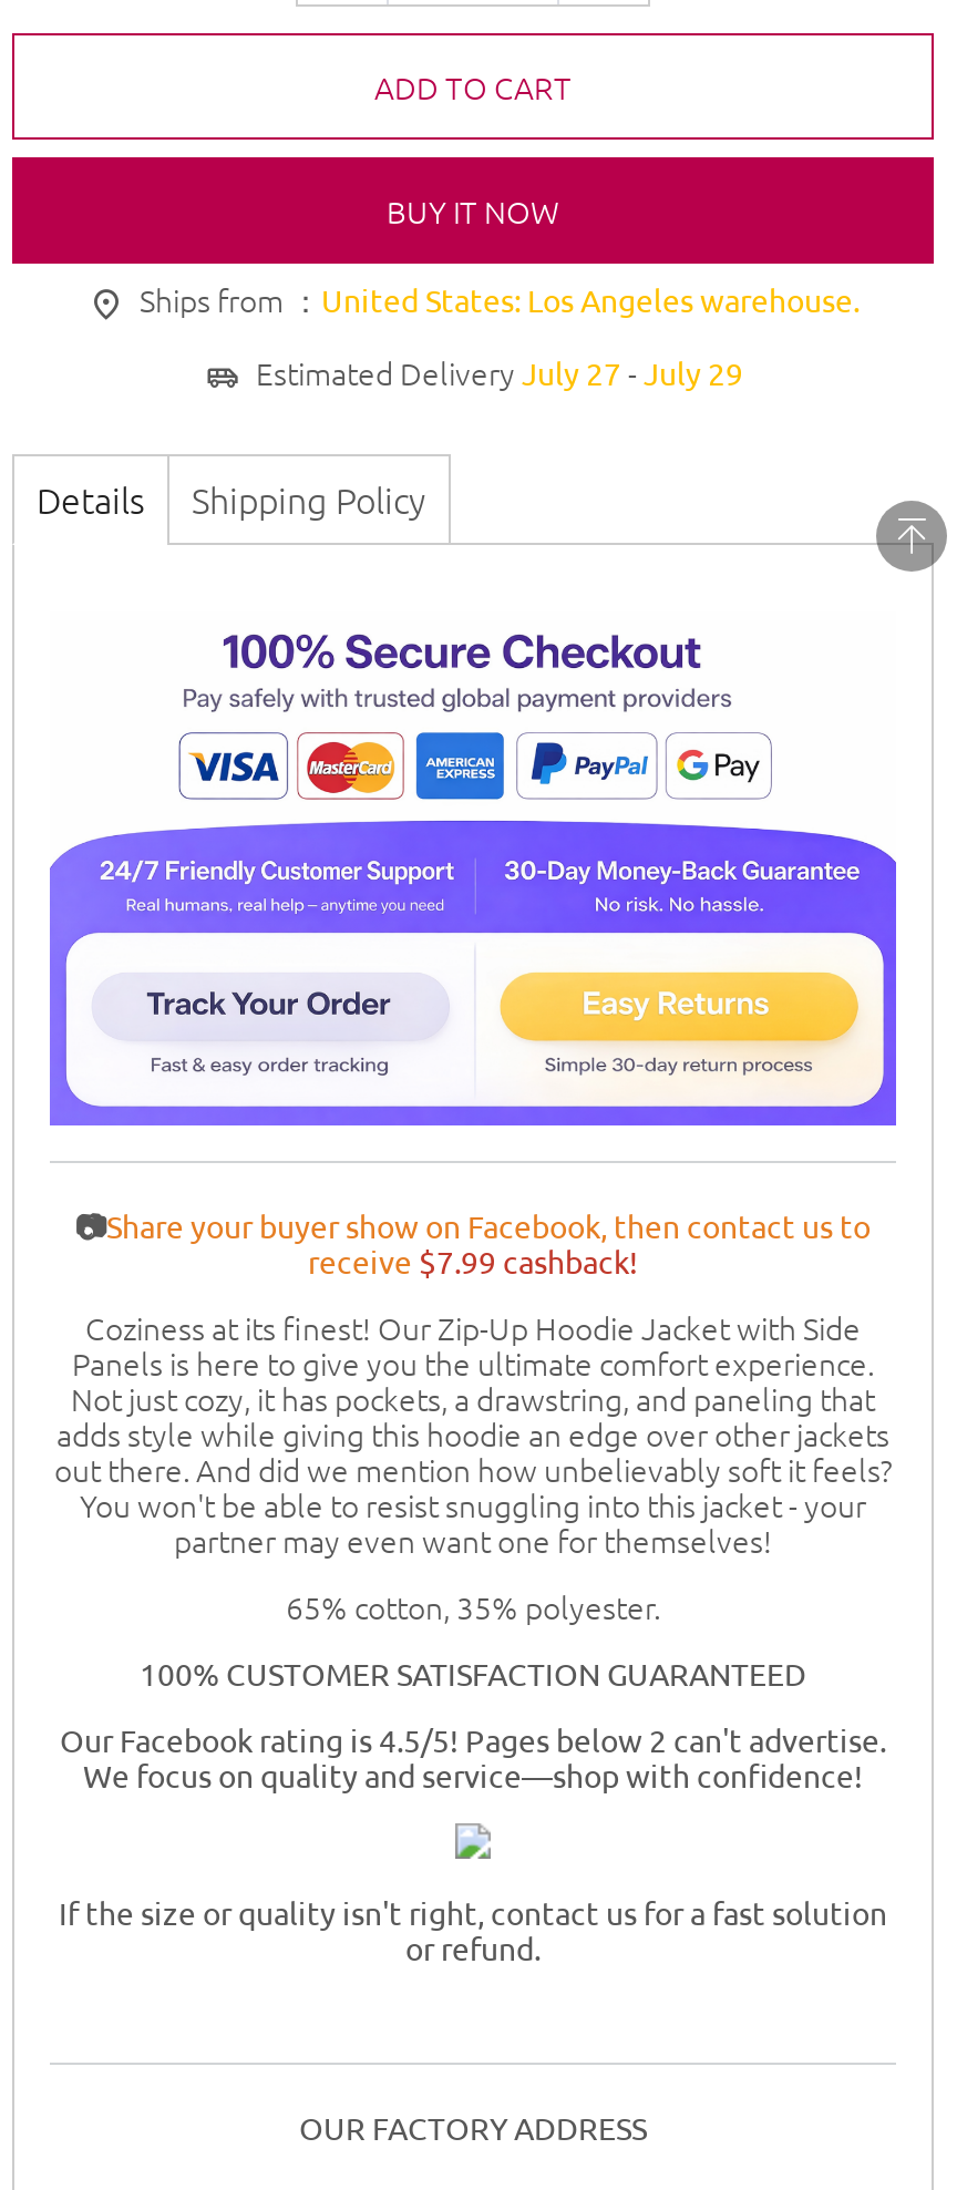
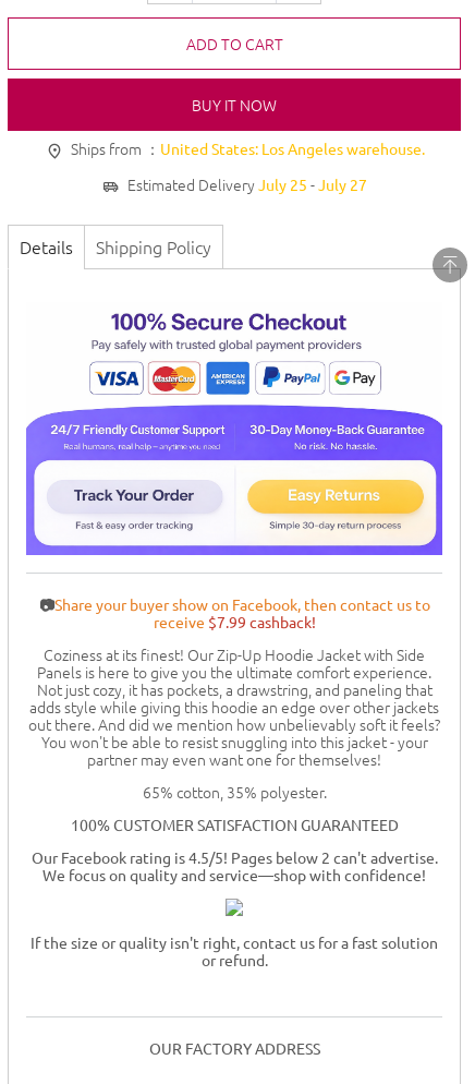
[256,349,743,393] Estimated Delivery July 27 - July 29 -> [127,173,367,195] Estimated Delivery July 25 - July 27

